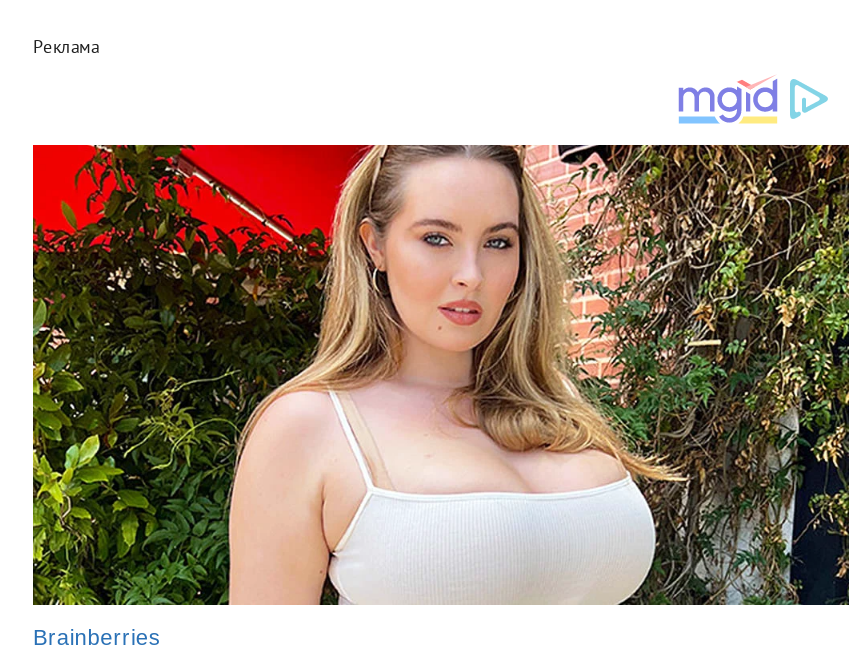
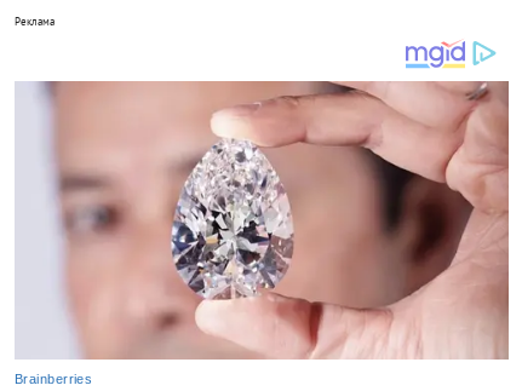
[31,143,851,607] [image] -> [15,80,510,360] [image]

